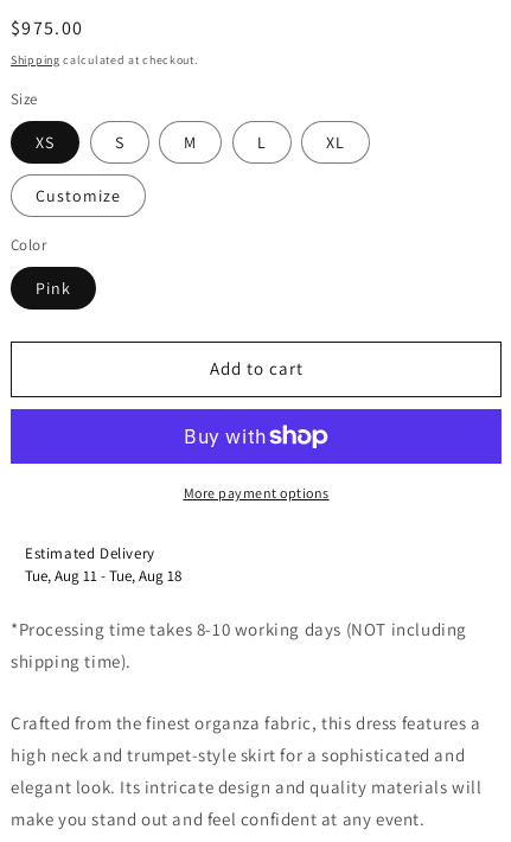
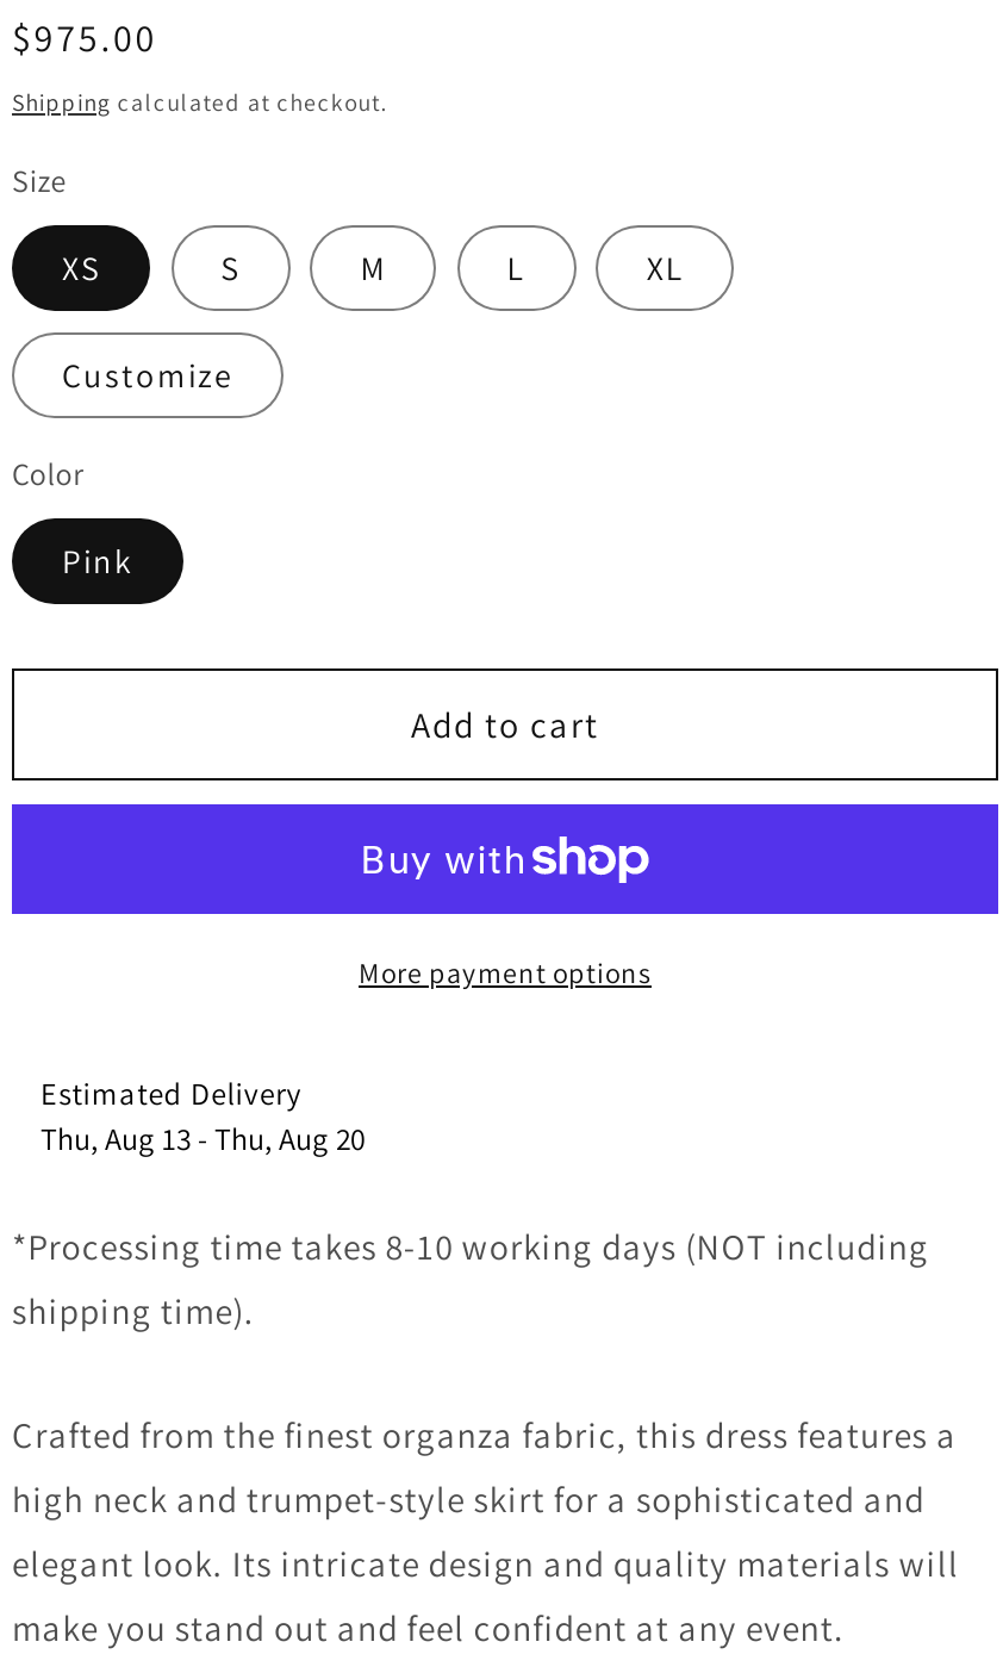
[25,565,181,585] Tue, Aug 11 - Tue, Aug 18 -> [41,1119,365,1160] Thu, Aug 13 - Thu, Aug 20

